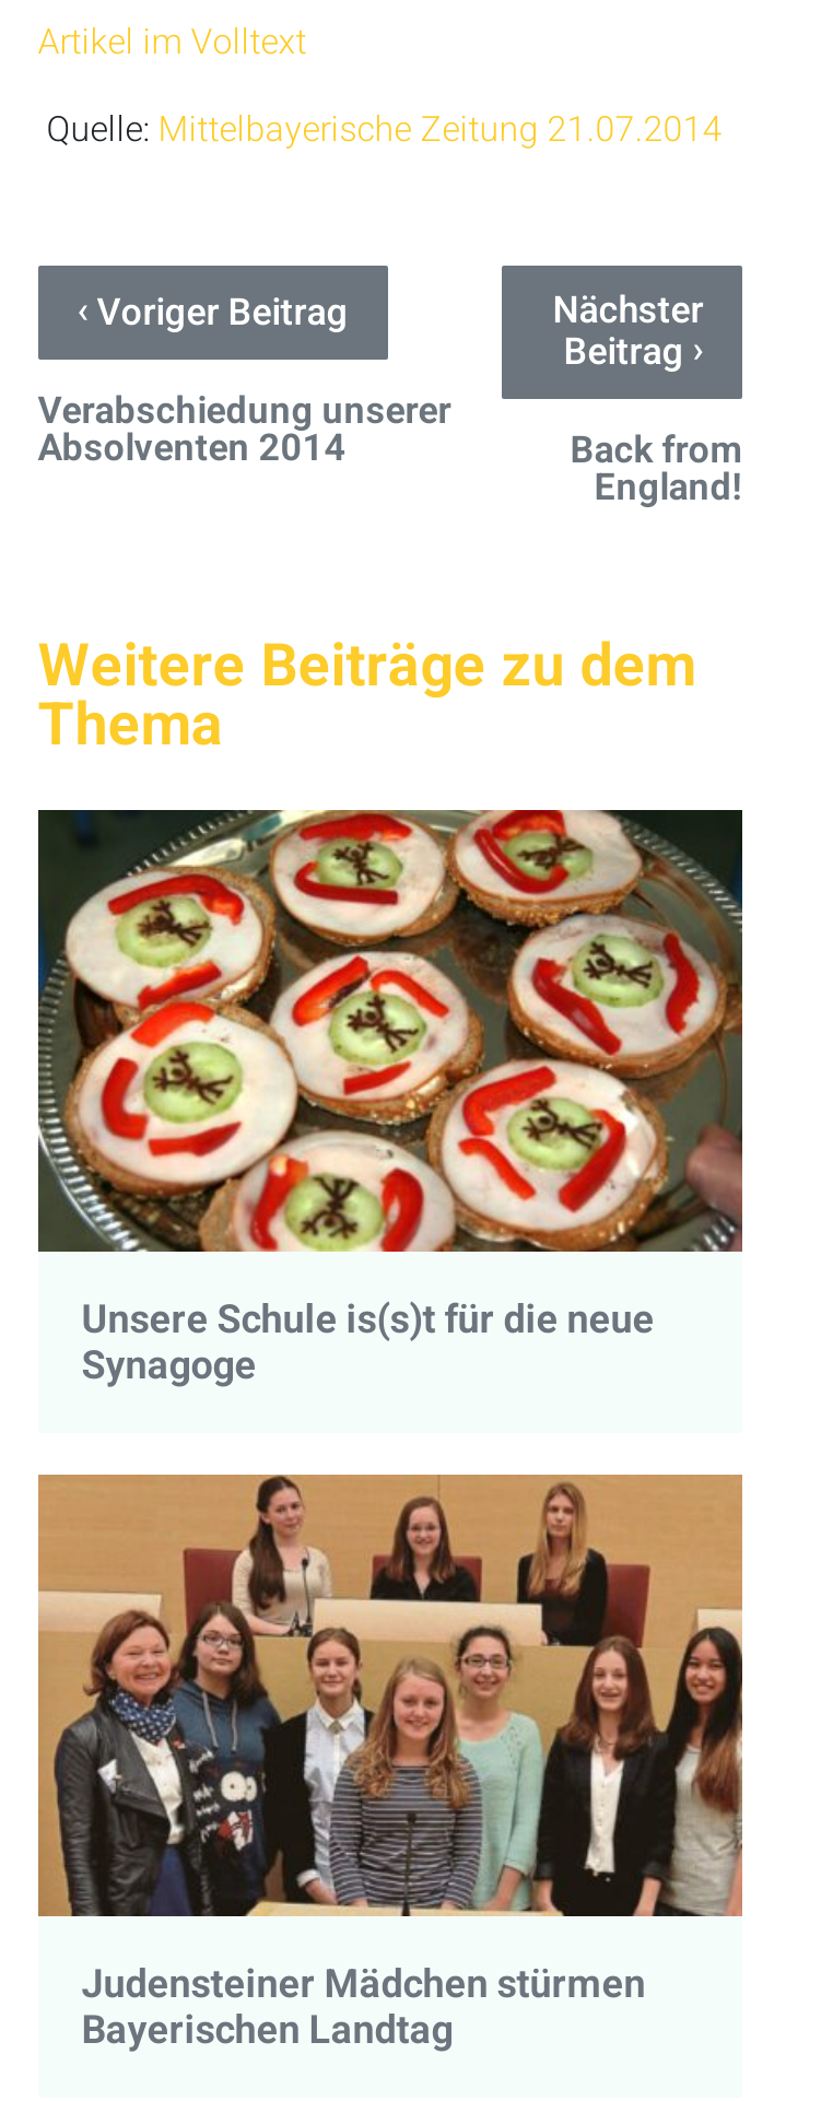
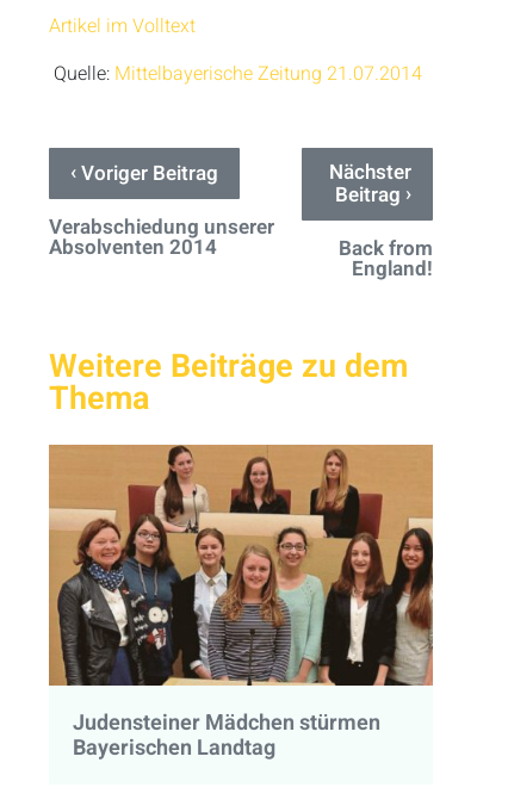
[36,808,744,1395] [image] | Unsere Schule is(s)t für die neue | Synagoge -> none

